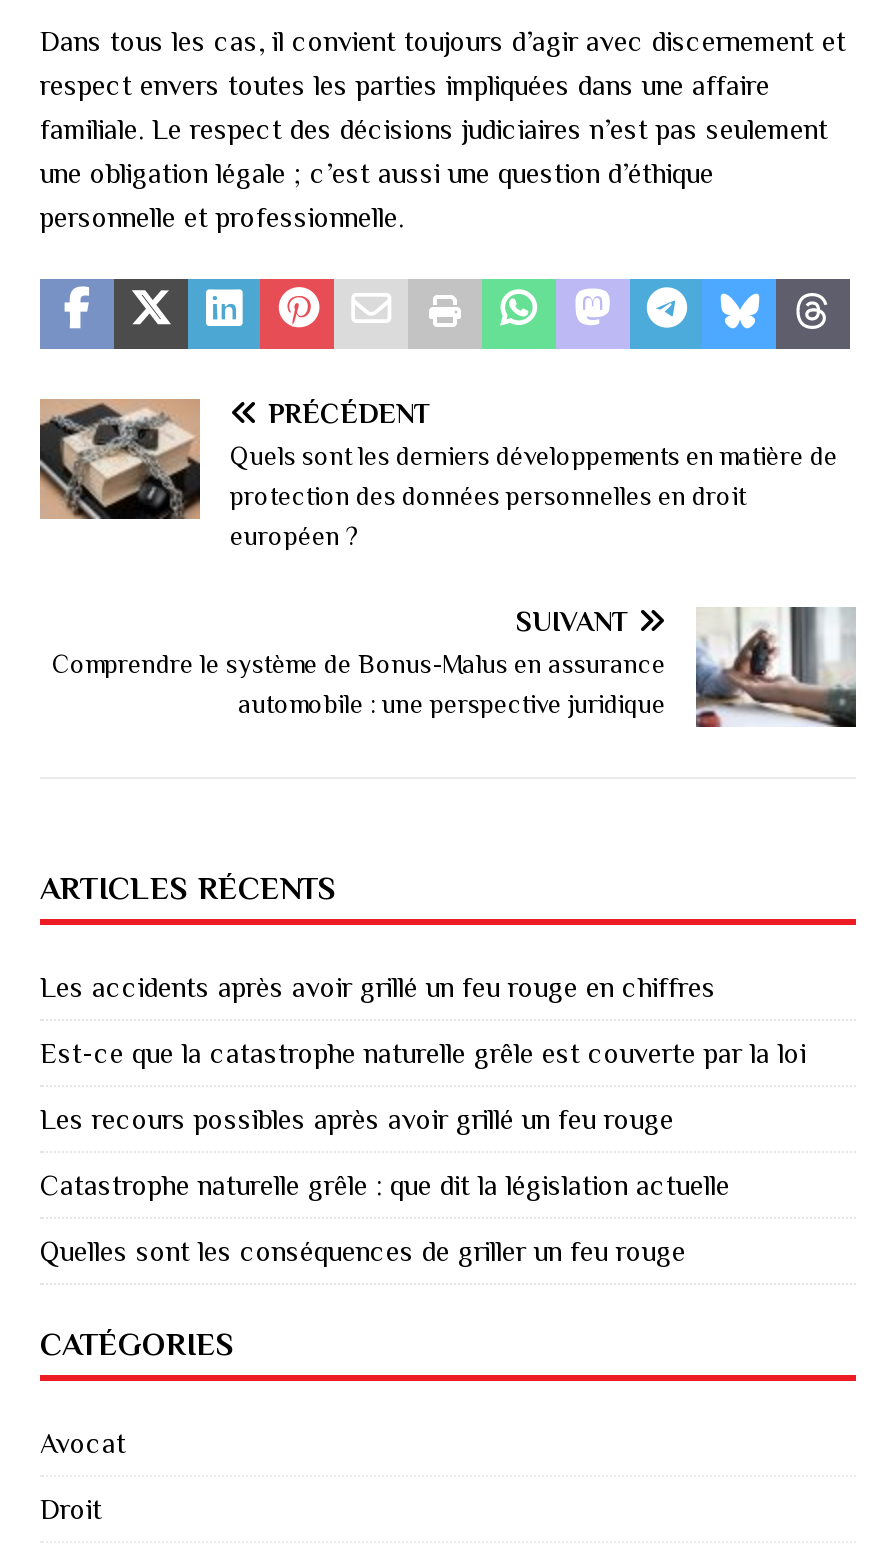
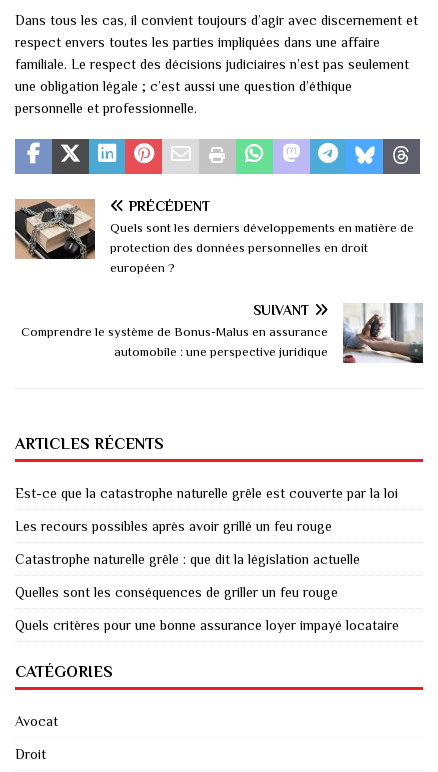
[40,971,716,1003] Les accidents après avoir grillé un feu rouge en chiffres -> none
moved [40,1037,806,1267] -> [15,485,398,600]: Est-ce que la catastrophe naturelle grêle est couverte par la loi | Les recours possibles après avoir grillé un feu rouge | Catastrophe naturelle grêle : que dit la législation actuelle | Quelles sont les conséquences de griller un feu rouge
none -> [15,617,399,633] Quels critères pour une bonne assurance loyer impayé locataire

